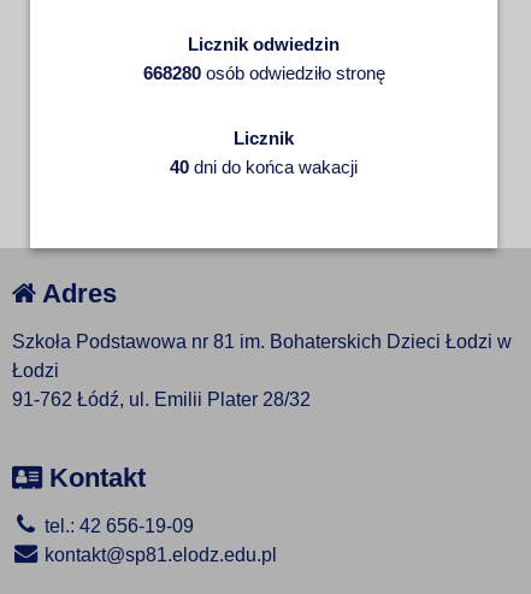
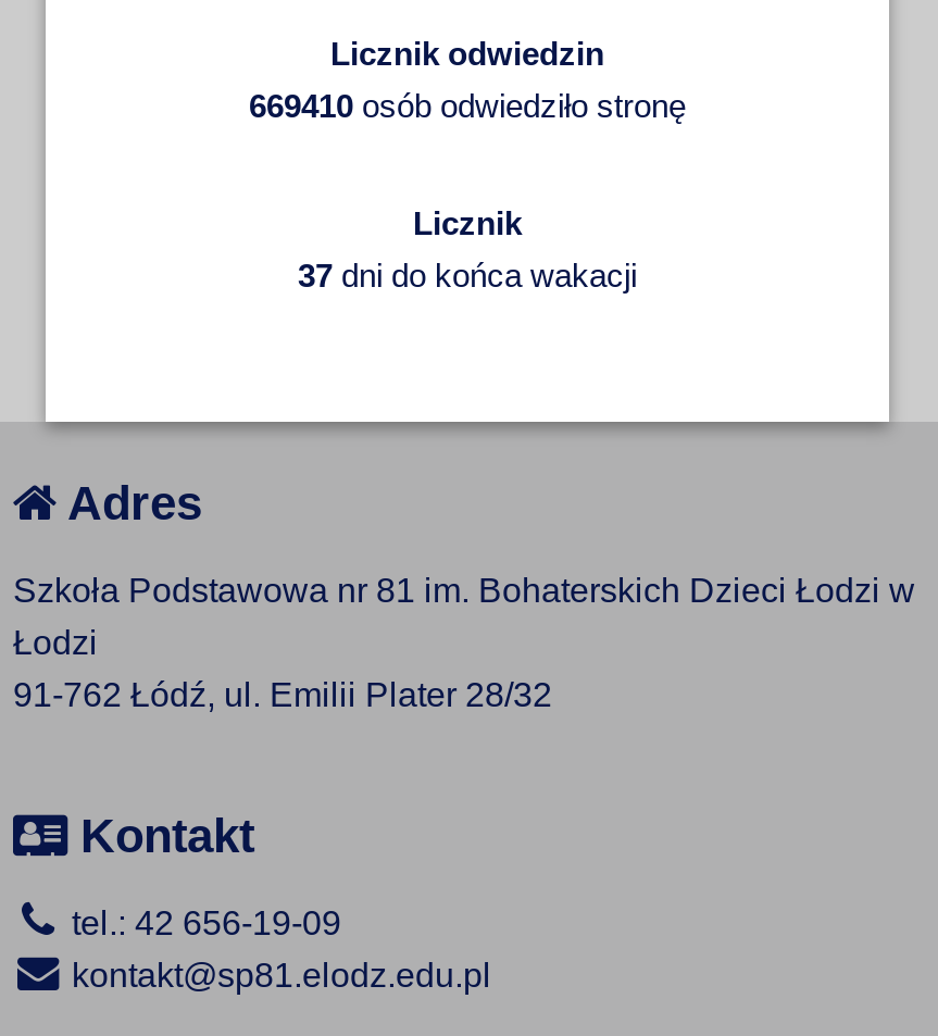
[143,63,385,83] 668280 osób odwiedziło stronę -> [249,88,686,125] 669410 osób odwiedziło stronę
[170,157,358,177] 40 dni do końca wakacji -> [298,257,637,294] 37 dni do końca wakacji

